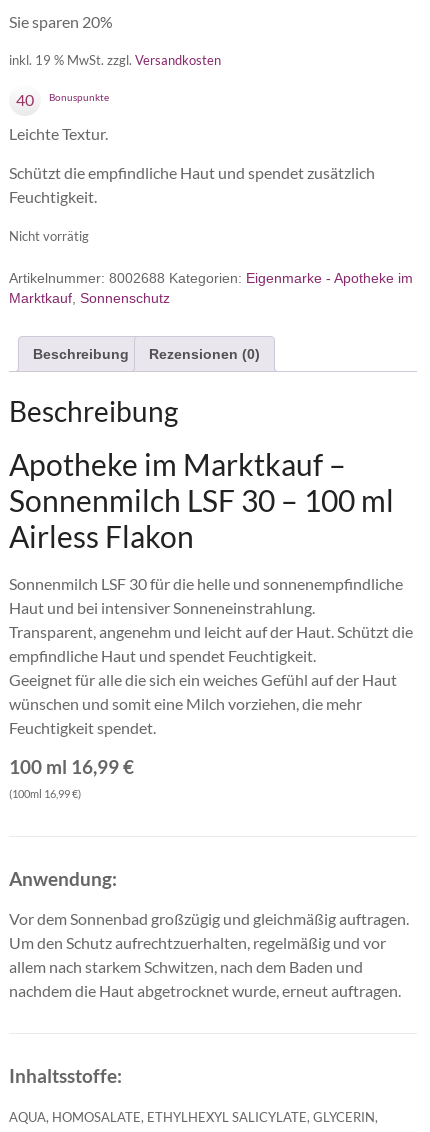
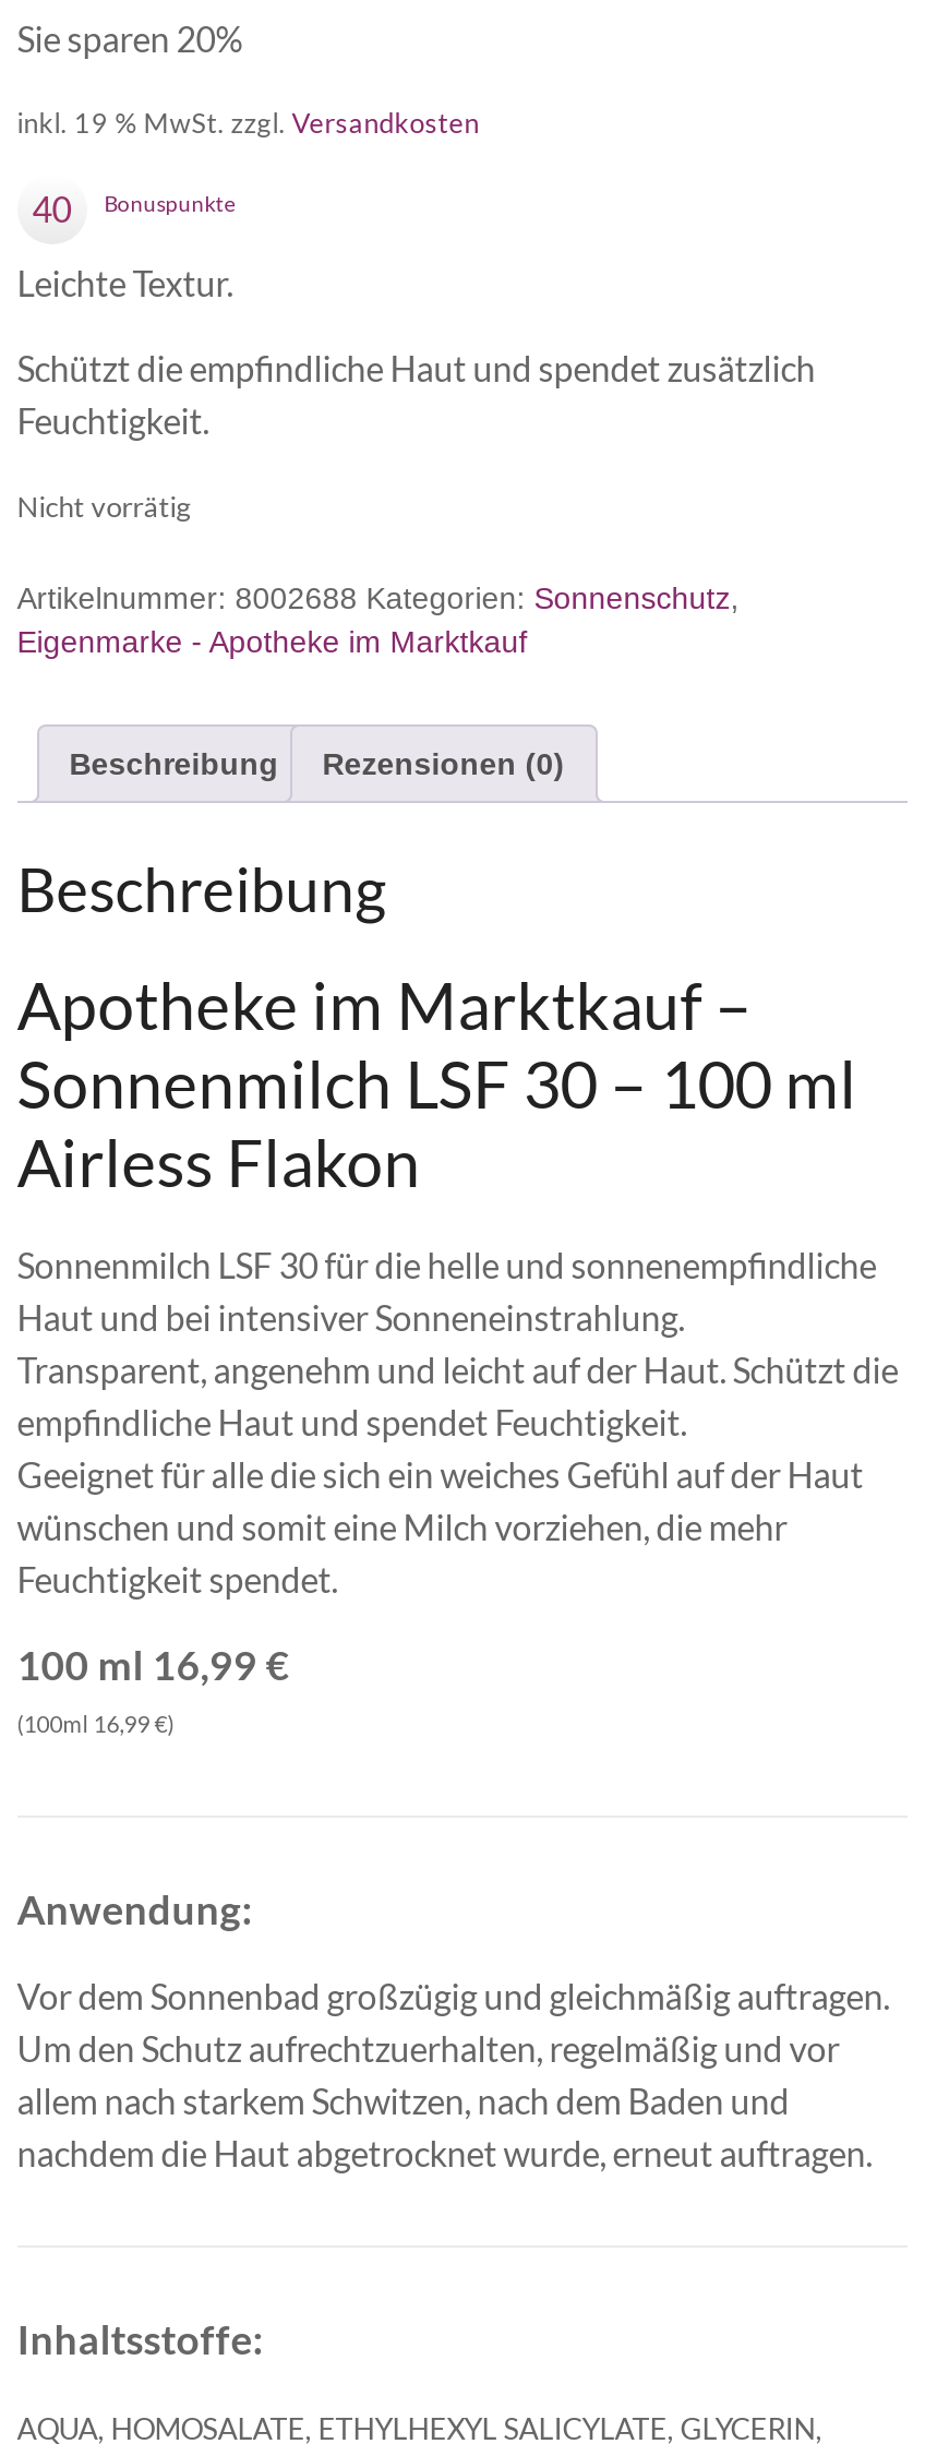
[9,270,413,306] Artikelnummer: 8002688 Kategorien: Eigenmarke - Apotheke im | Marktkauf, Sonnenschutz -> [17,580,739,659] Artikelnummer: 8002688 Kategorien: Sonnenschutz, | Eigenmarke - Apotheke im Marktkauf

